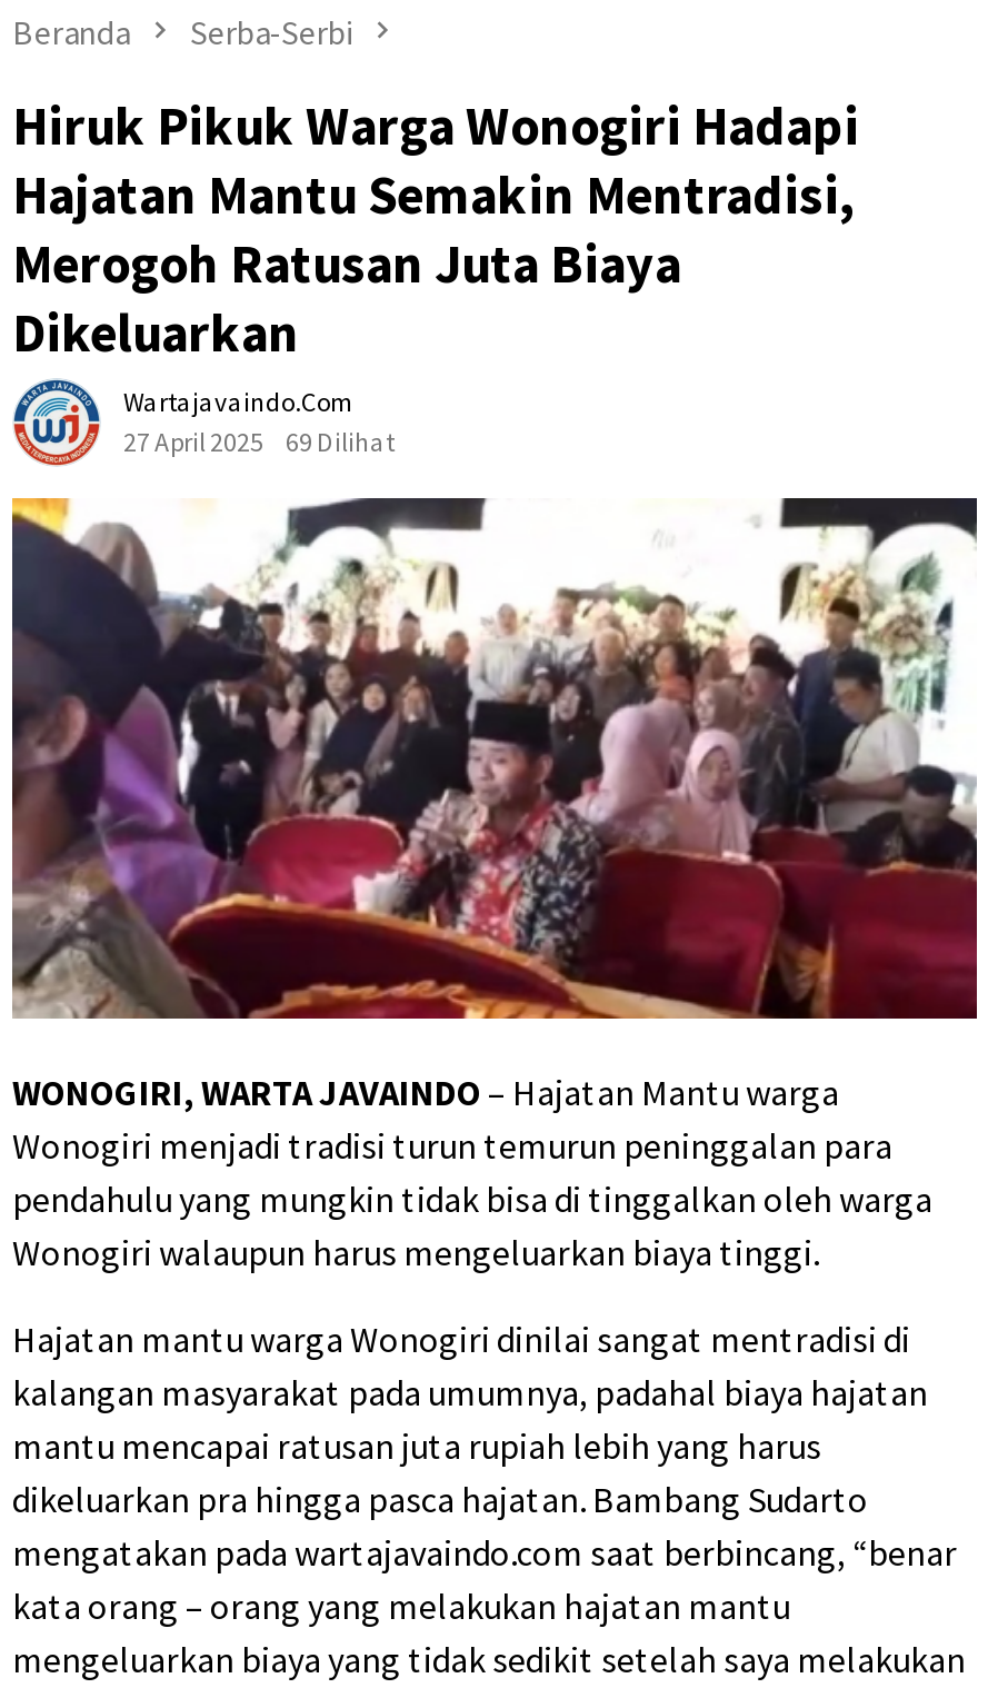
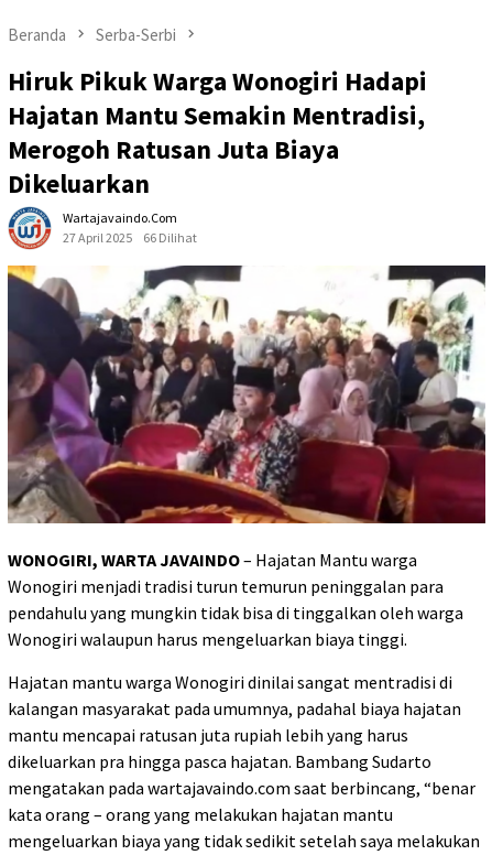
[123,426,395,459] 27 April 2025 69 Dilihat -> [63,230,197,246] 27 April 2025 66 Dilihat

